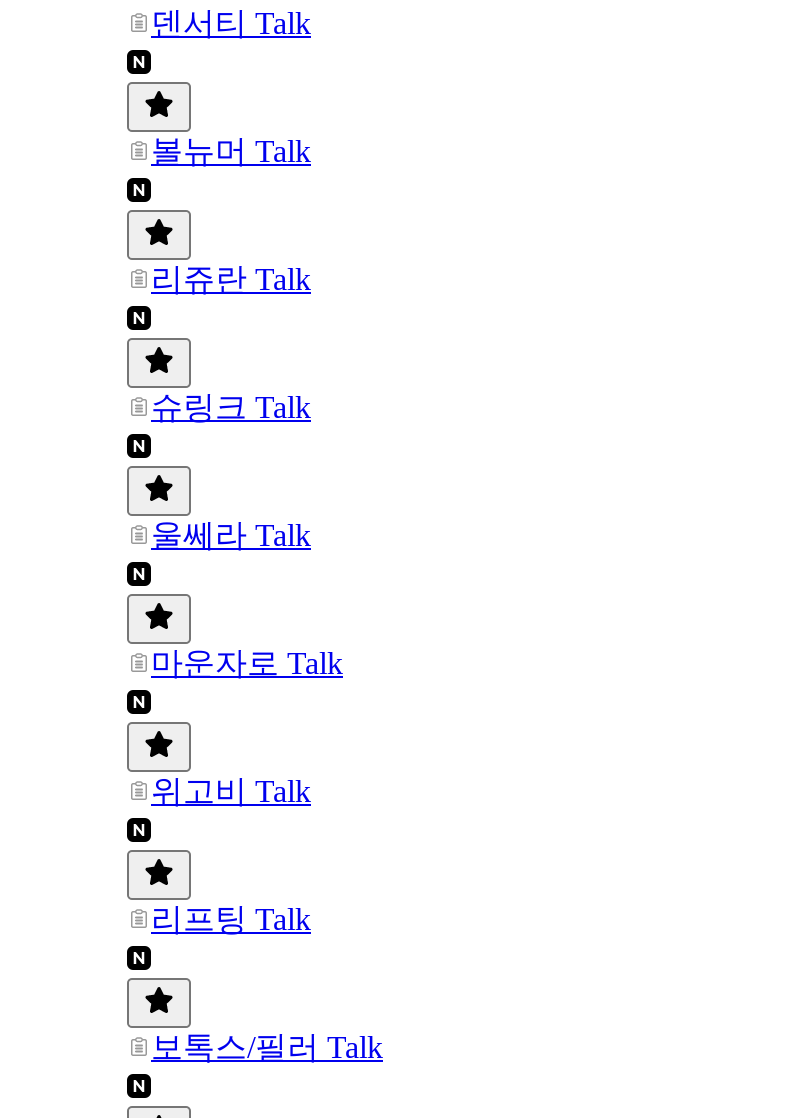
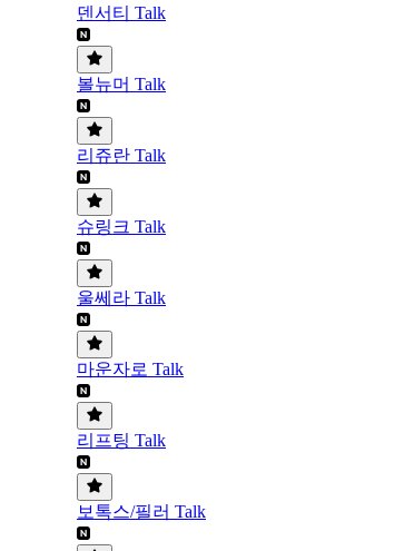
[151,774,311,808] 위고비 Talk -> none

